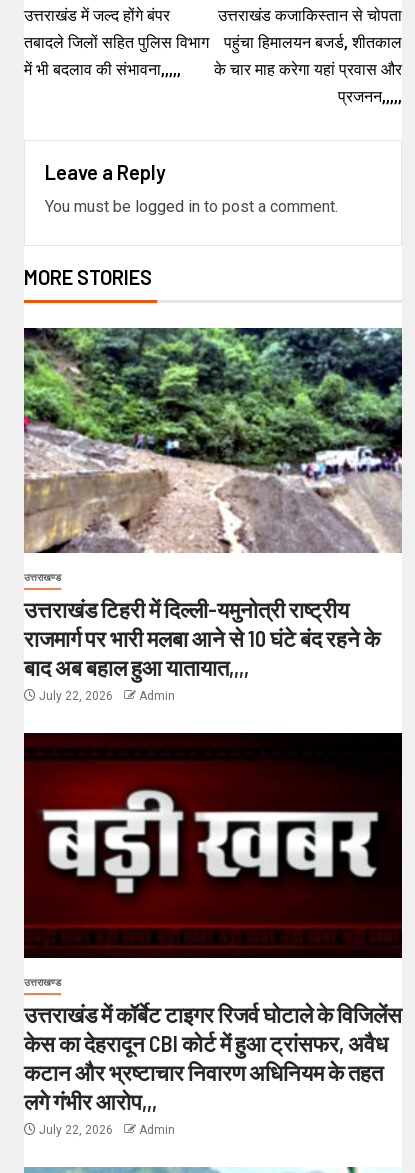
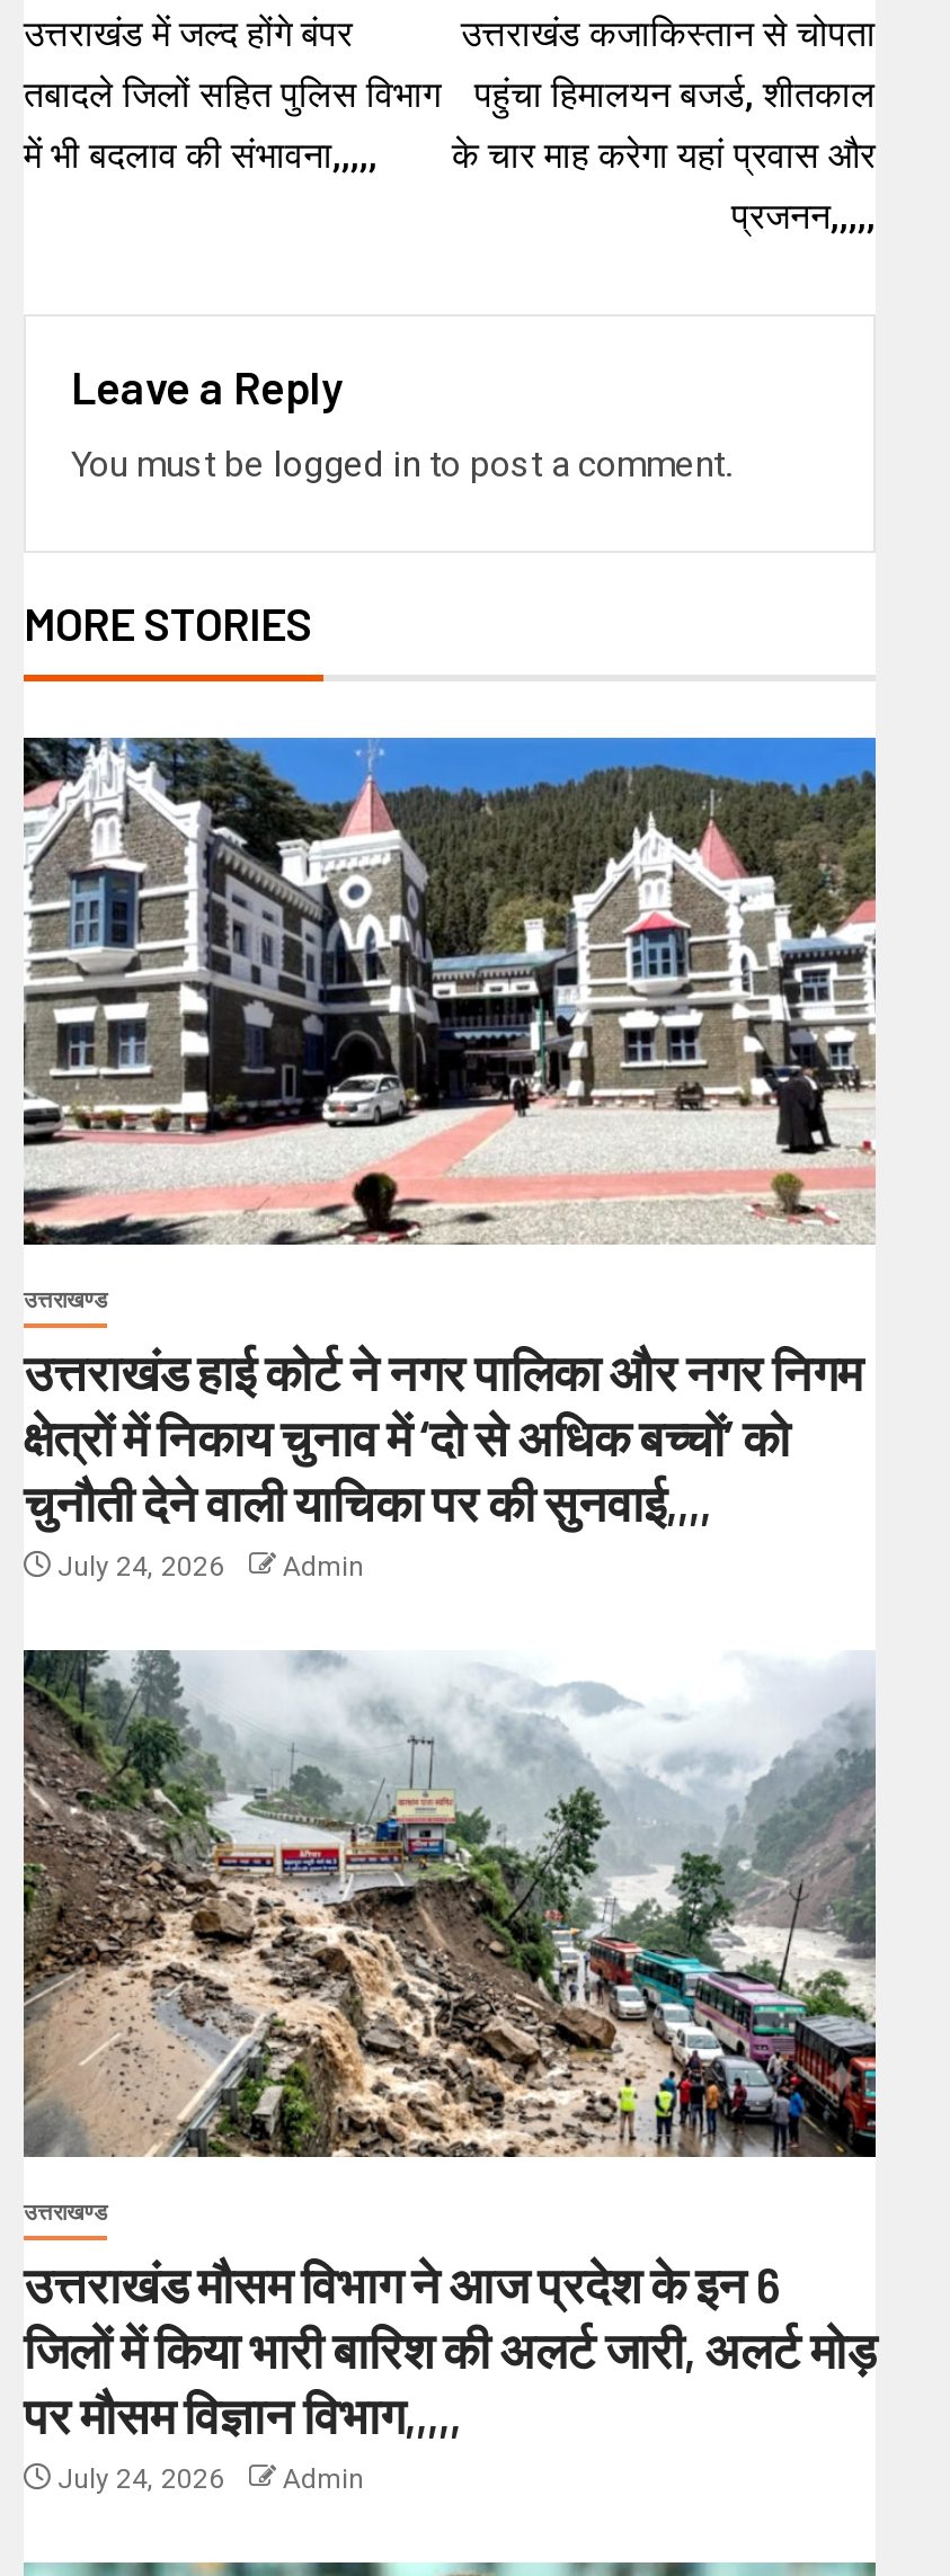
[23,327,403,554] [image] -> [21,736,878,1247] [image]
[24,596,380,703] उत्तराखंड टिहरी में दिल्ली-यमुनोत्री राष्ट्रीय | राजमार्ग पर भारी मलबा आने से 10 घंटे बंद रहने के | बाद अब बहाल हुआ यातायात,,,, | July 22, 2026 -> [24,1341,862,1582] उत्तराखंड हाई कोर्ट ने नगर पालिका और नगर निगम | क्षेत्रों में निकाय चुनाव में ‘दो से अधिक बच्चों’ को | चुनौती देने वाली याचिका पर की सुनवाई,,,, | July 24, 2026
[23,732,403,959] [image] -> [21,1648,878,2159] [image]
[24,1001,402,1137] उत्तराखंड में कॉर्बेट टाइगर रिजर्व घोटाले के विजिलेंस | केस का देहरादून CBI कोर्ट में हुआ ट्रांसफर, अवैध | कटान और भ्रष्टाचार निवारण अधिनियम के तहत | लगे गंभीर आरोप,,, | July 22, 2026 -> [24,2253,876,2494] उत्तराखंड मौसम विभाग ने आज प्रदेश के इन 6 | जिलों में किया भारी बारिश की अलर्ट जारी, अलर्ट मोड़ | पर मौसम विज्ञान विभाग,,,,, | July 24, 2026

